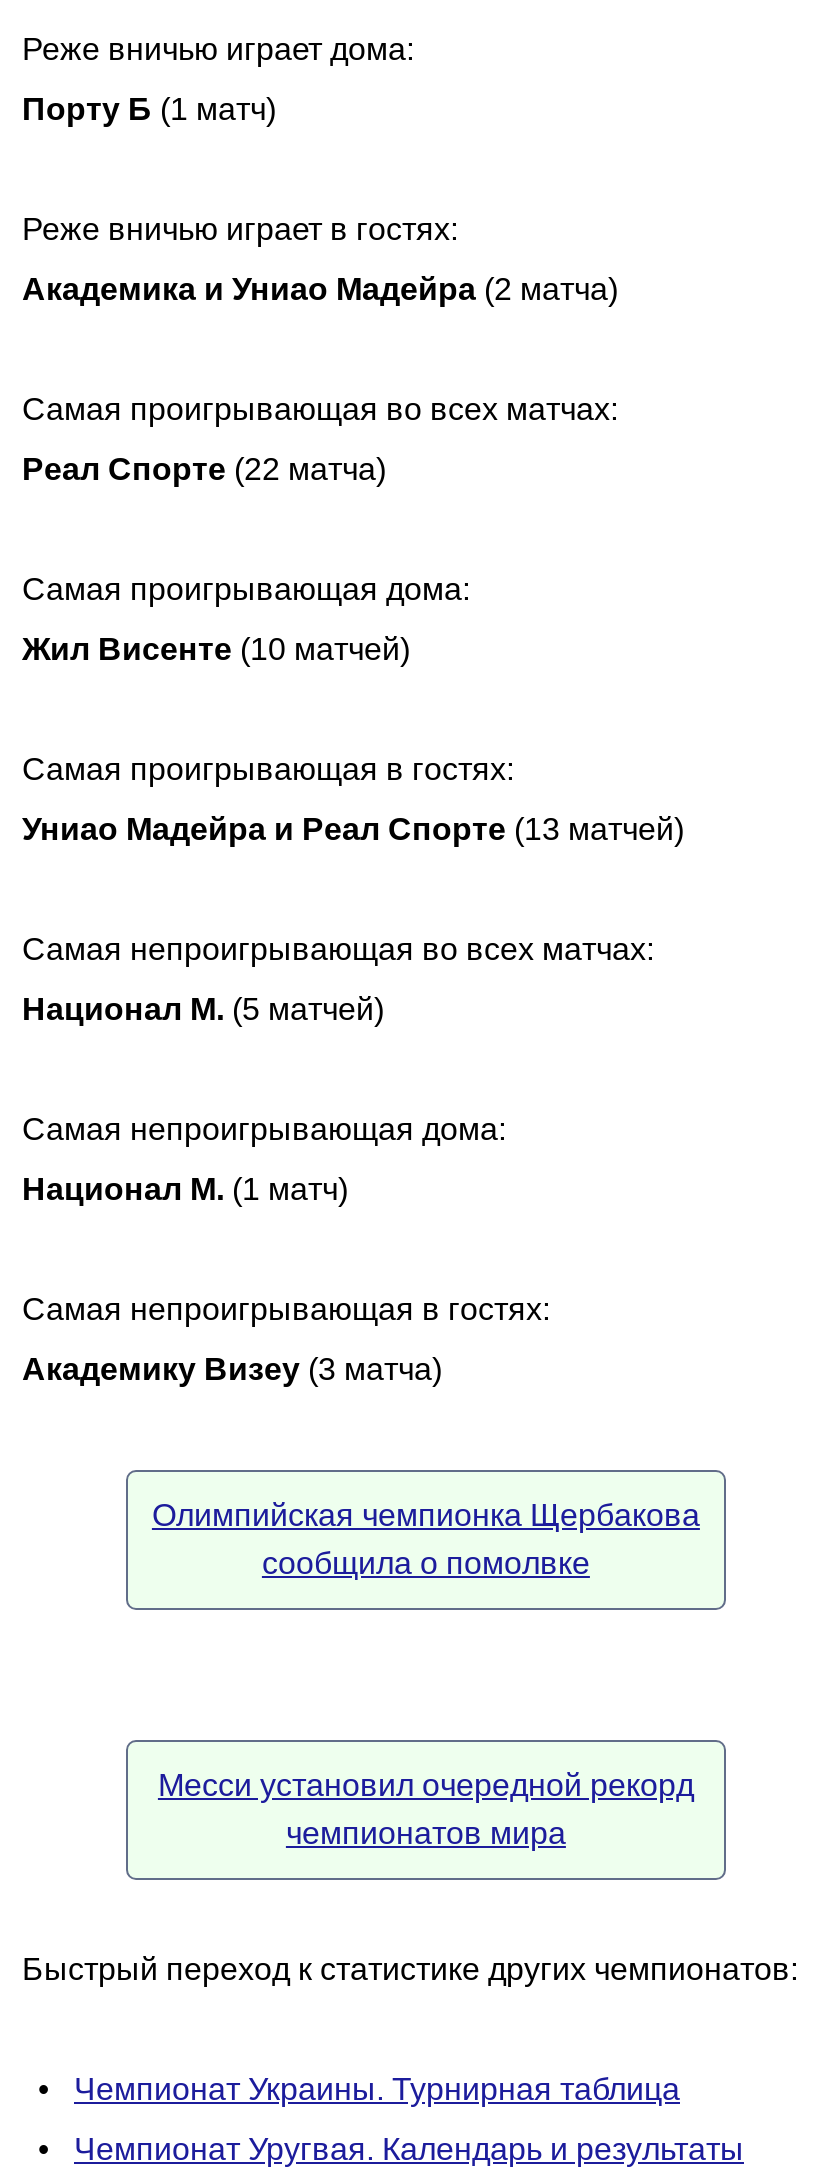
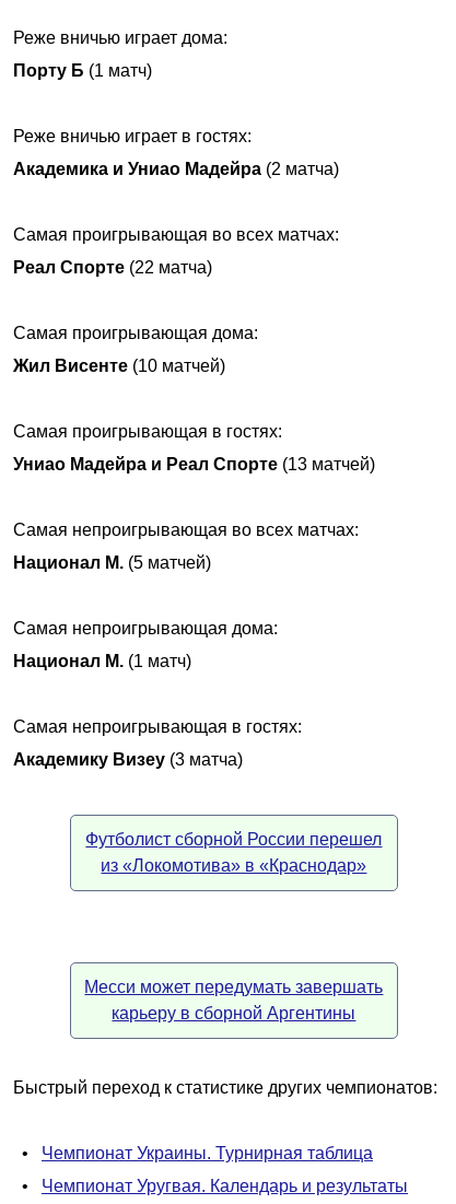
[152,1497,700,1579] Олимпийская чемпионка Щербакова | сообщила о помолвке -> [86,829,382,874] Футболист сборной России перешел | из «Локомотива» в «Краснодар»
[158,1767,694,1849] Месси установил очередной рекорд | чемпионатов мира -> [85,977,383,1022] Месси может передумать завершать | карьеру в сборной Аргентины

